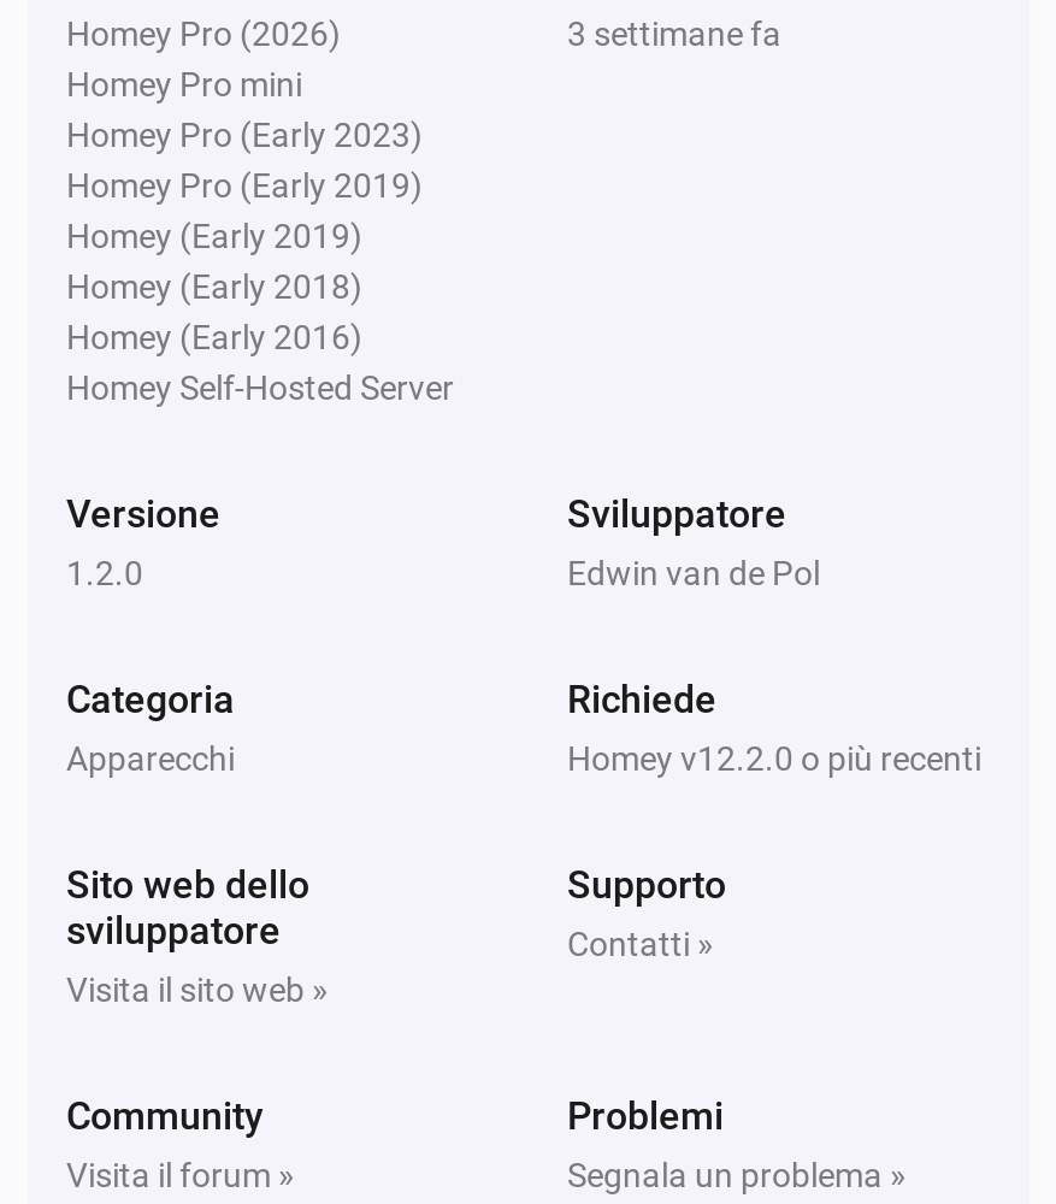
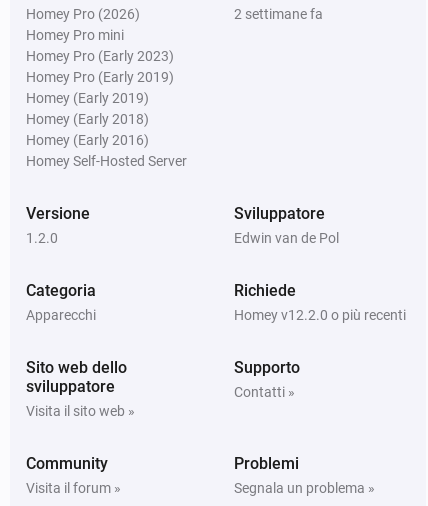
[567,13,781,52] 3 settimane fa -> [234,6,323,22] 2 settimane fa

